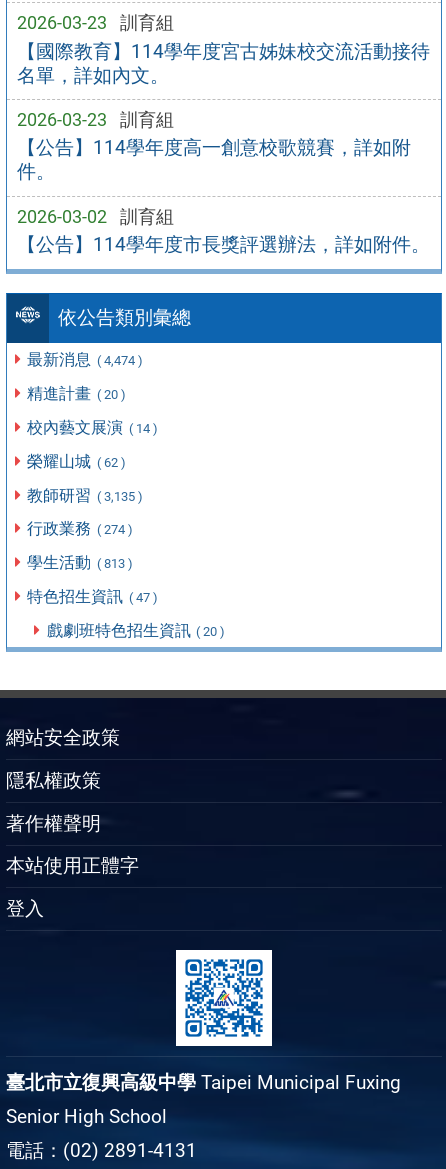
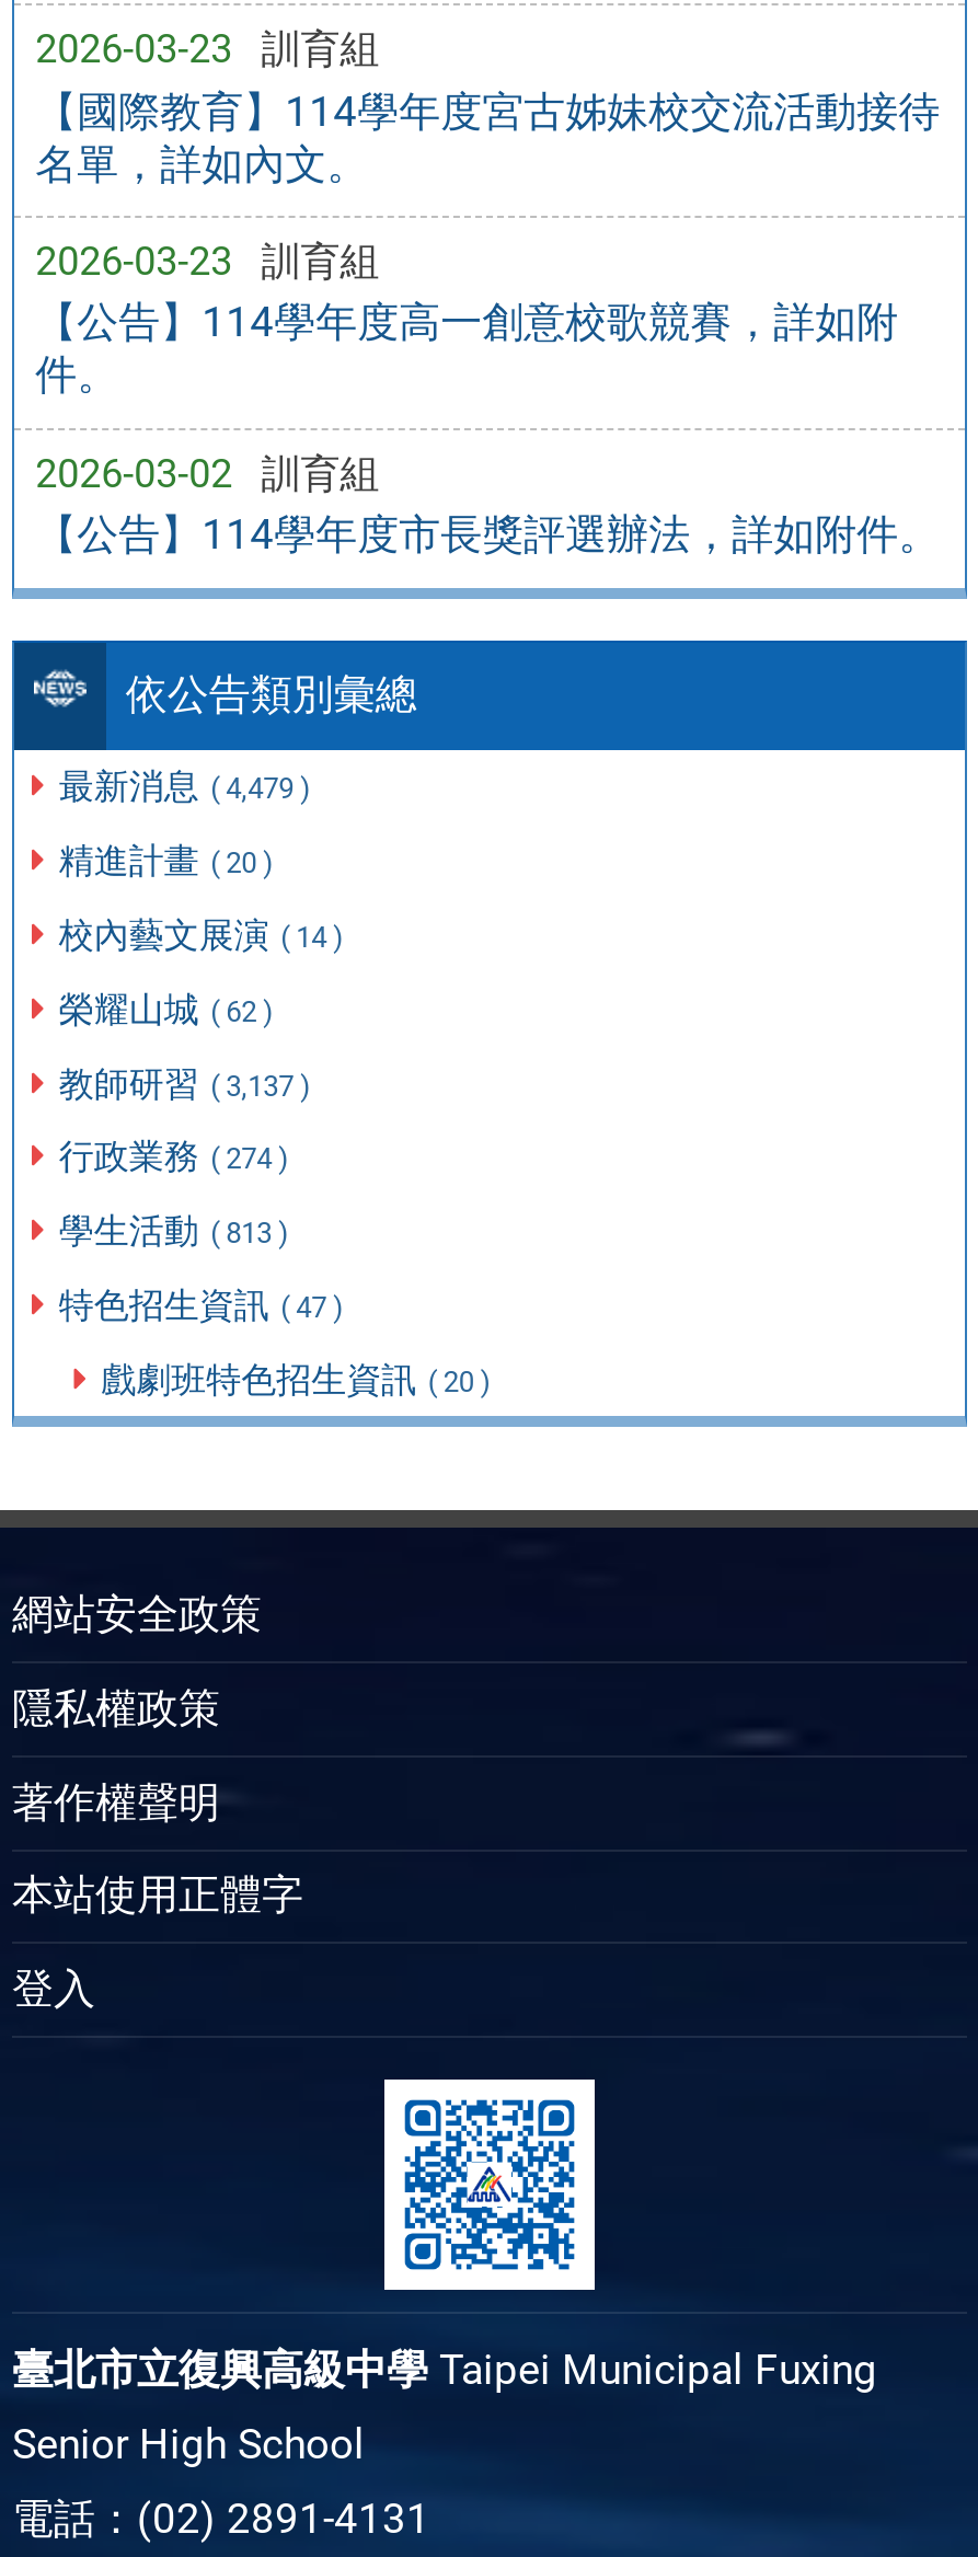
[27,350,143,369] 最新消息 ( 4,474 ) -> [59,766,311,808] 最新消息 ( 4,479 )
[27,485,143,504] 教師研習 ( 3,135 ) -> [59,1062,311,1104] 教師研習 ( 3,137 )

